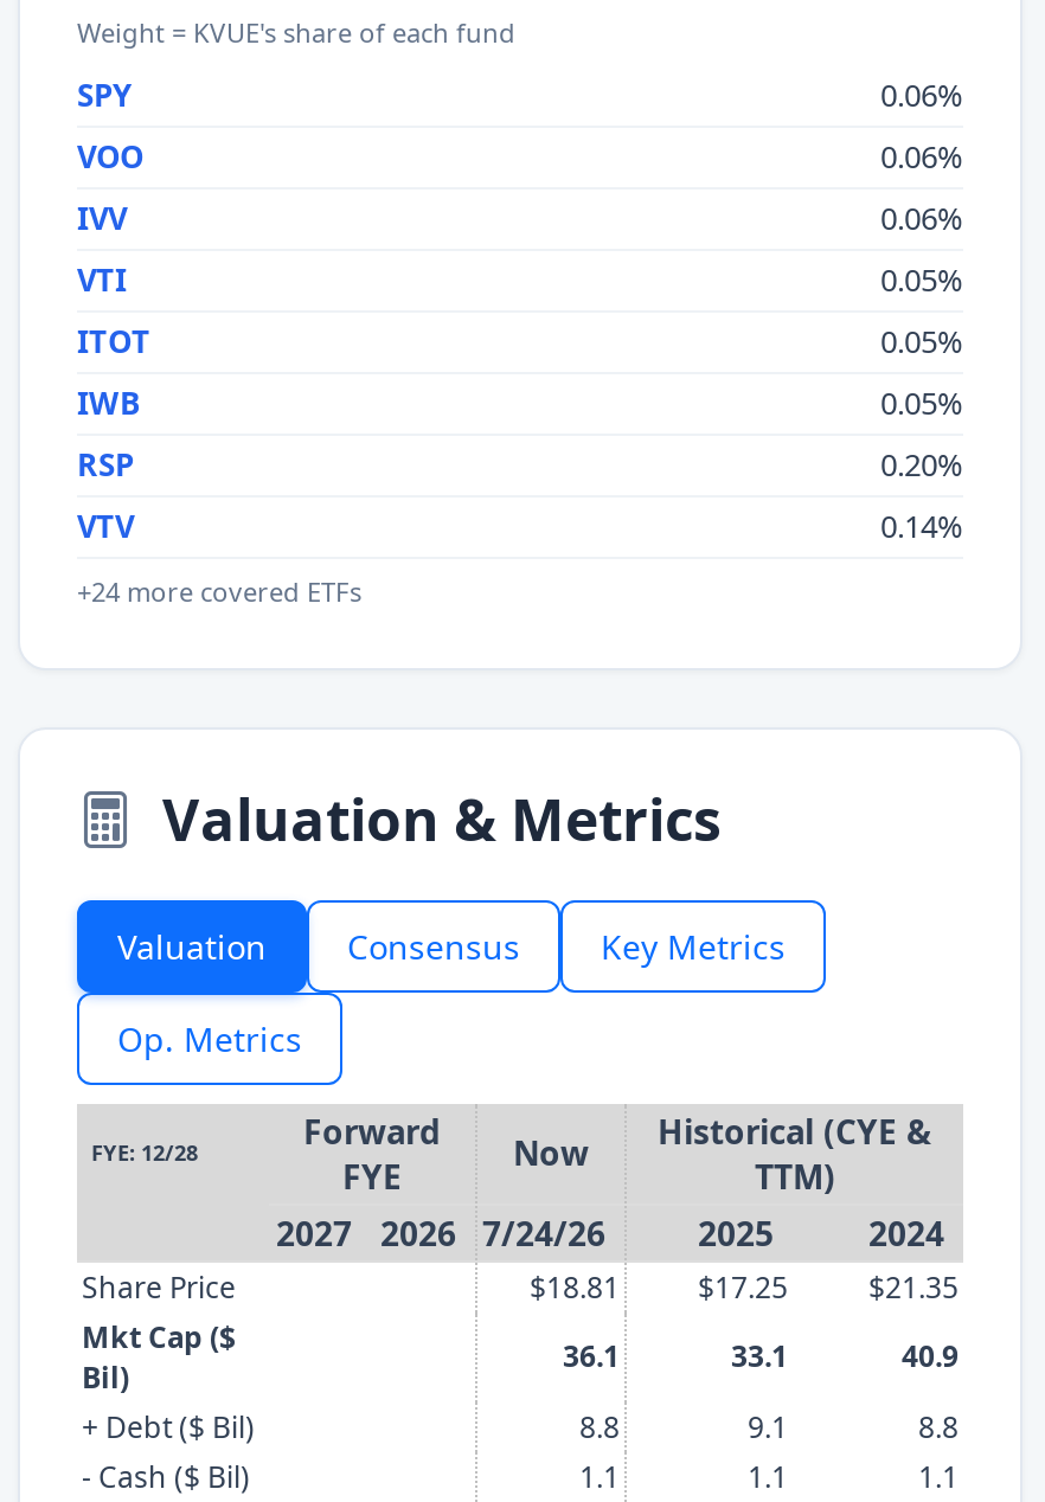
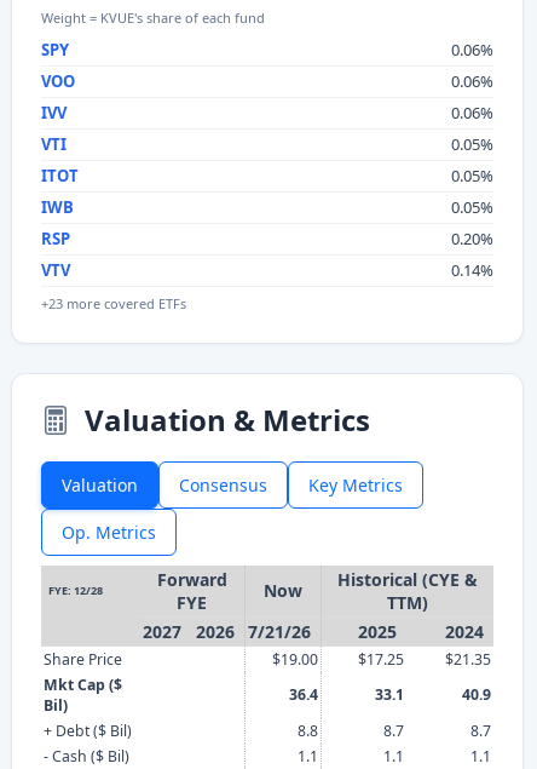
[77,573,361,609] +24 more covered ETFs -> [41,294,186,312] +23 more covered ETFs
[276,1211,605,1256] 2027 2026 7/24/26 -> [143,620,311,643] 2027 2026 7/21/26
[530,1267,959,1308] $18.81 $17.25 $21.35 -> [272,649,491,670] $19.00 $17.25 $21.35
[563,1336,620,1376] 36.1 -> [289,684,318,705] 36.4
[748,1407,788,1448] 9.1 -> [383,721,404,741] 8.7
[918,1407,959,1448] 8.8 -> [470,721,491,741] 8.7

